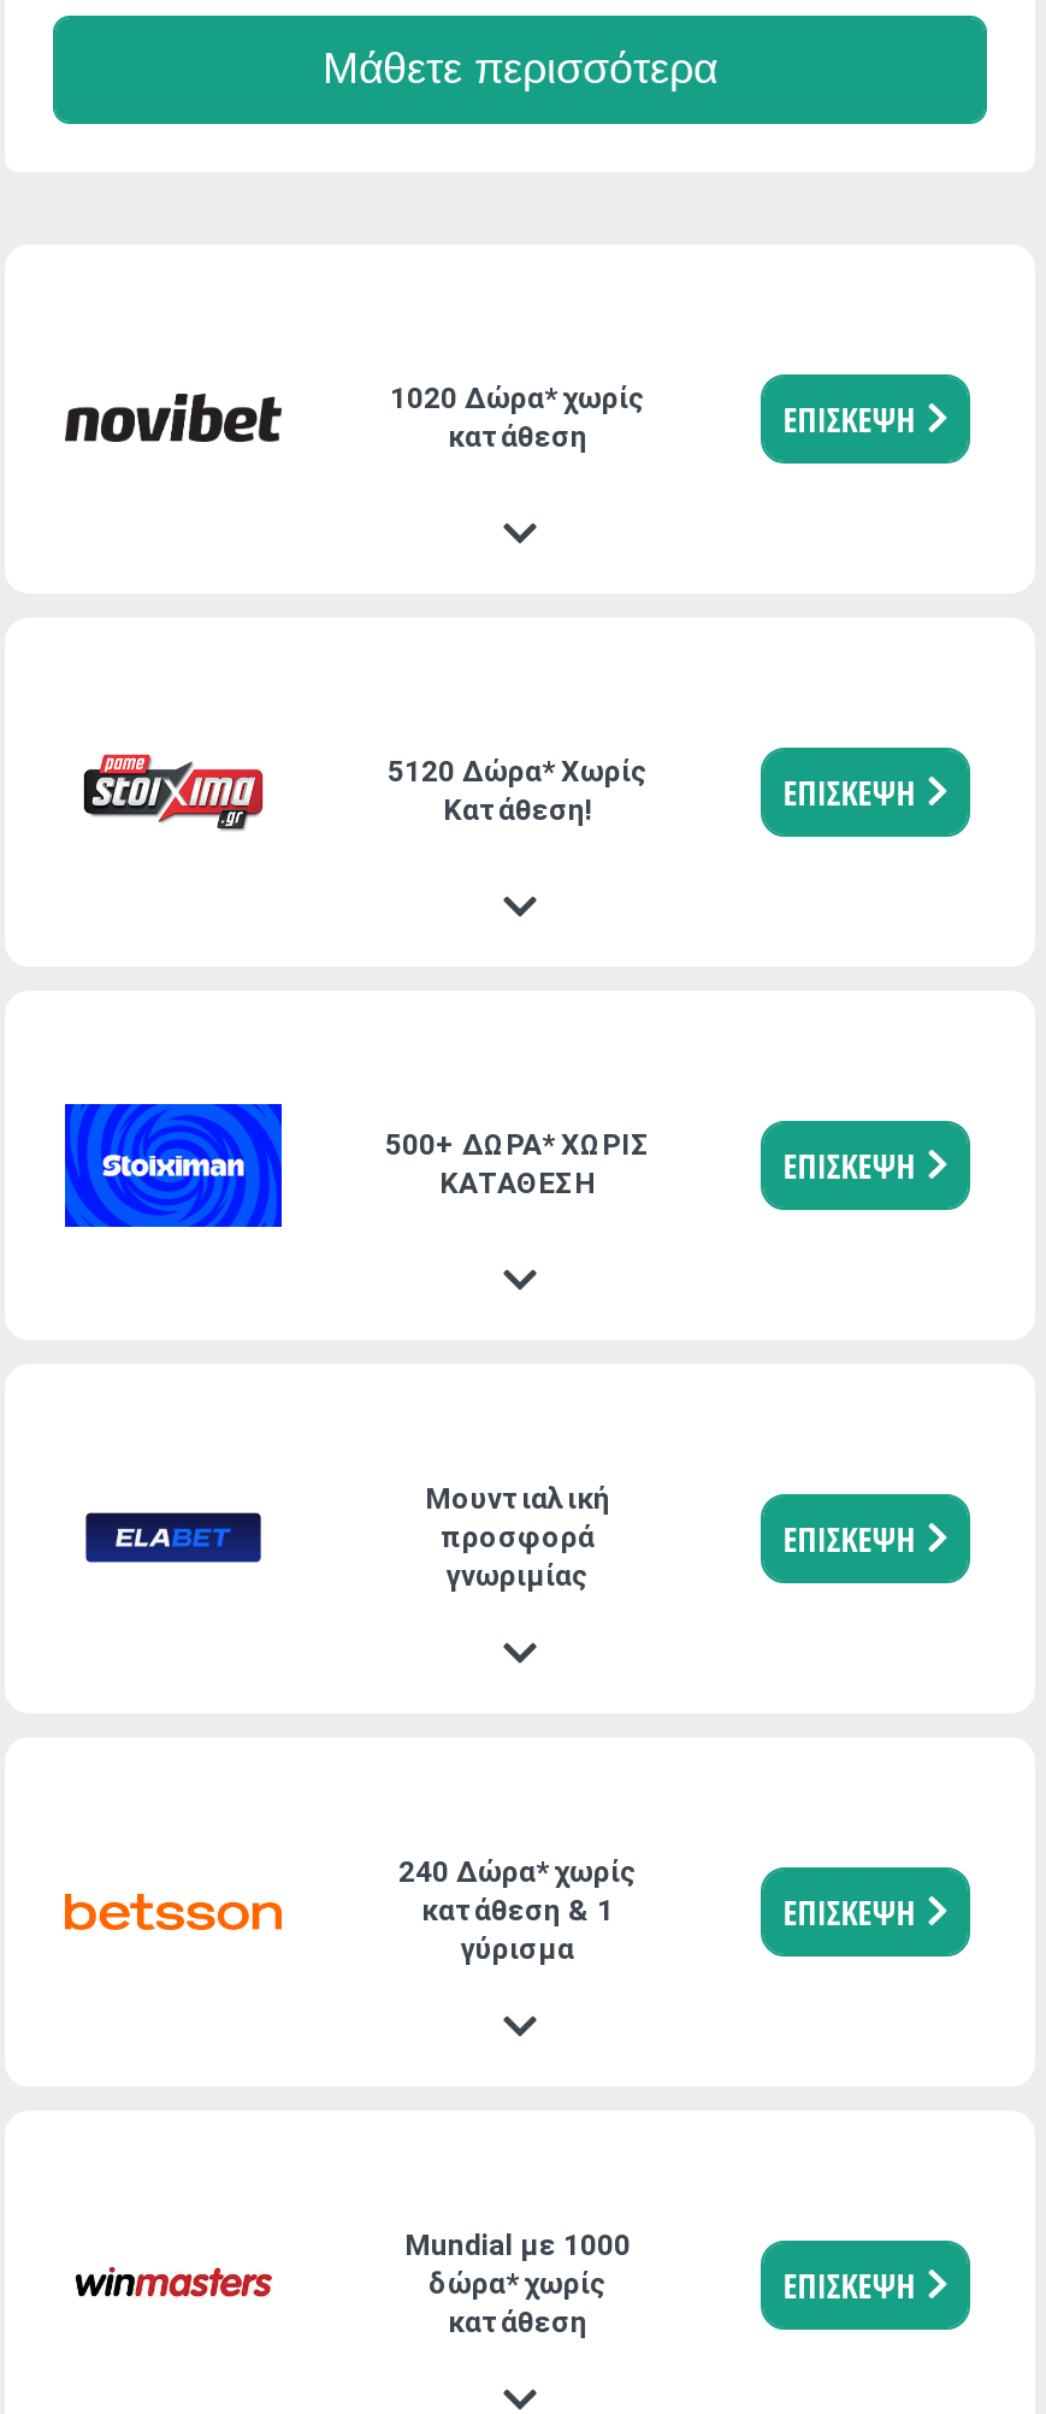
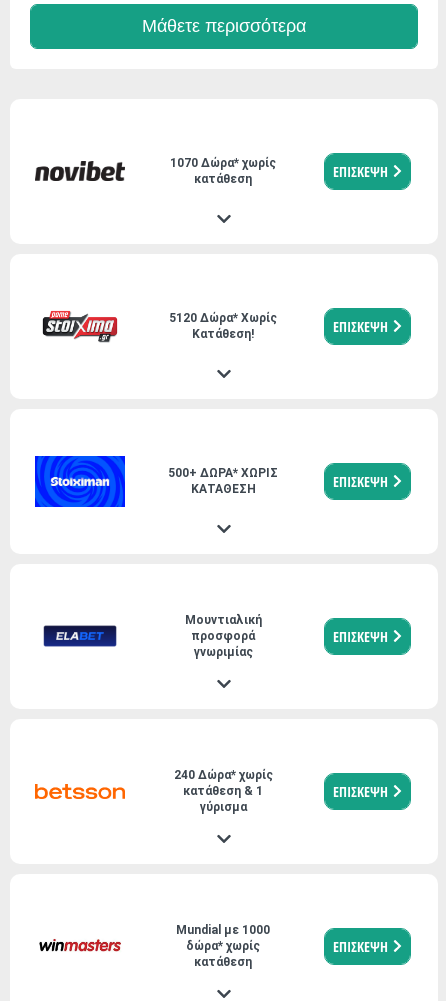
[390,382,645,416] 1020 Δώρα* χωρίς -> [170,156,276,170] 1070 Δώρα* χωρίς

